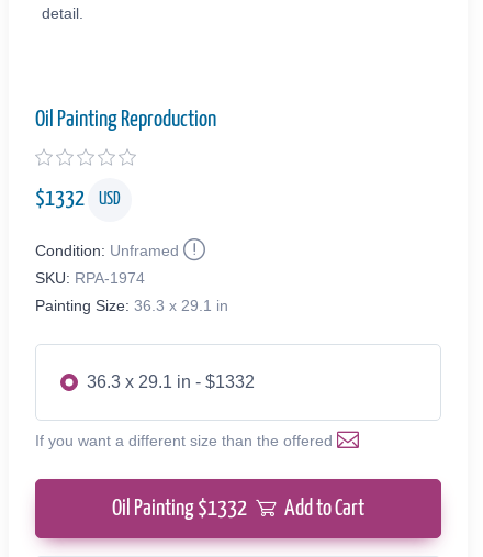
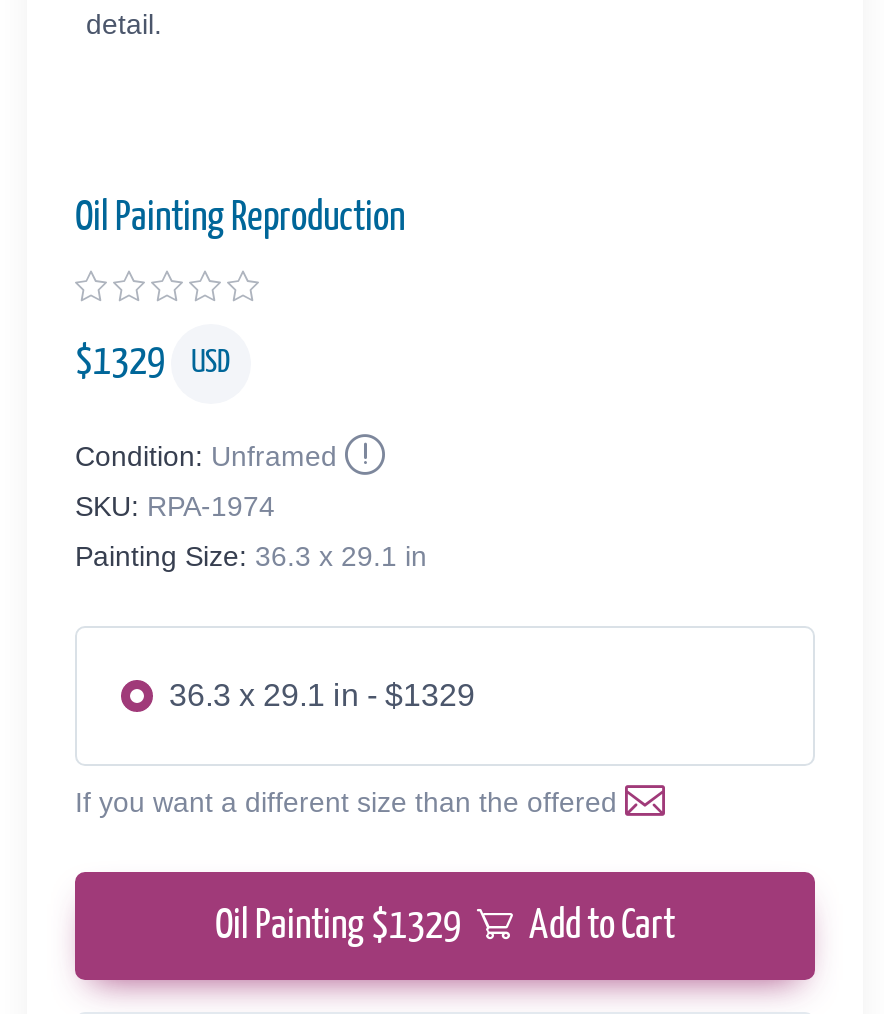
[35,188,121,210] $1332 USD -> [75,343,231,383] $1329 USD
[87,372,255,391] 36.3 x 29.1 in - $1332 -> [169,678,475,712] 36.3 x 29.1 in - $1329
[112,498,364,520] Oil Painting $1332 Add to Cart -> [215,906,675,946] Oil Painting $1329 Add to Cart

